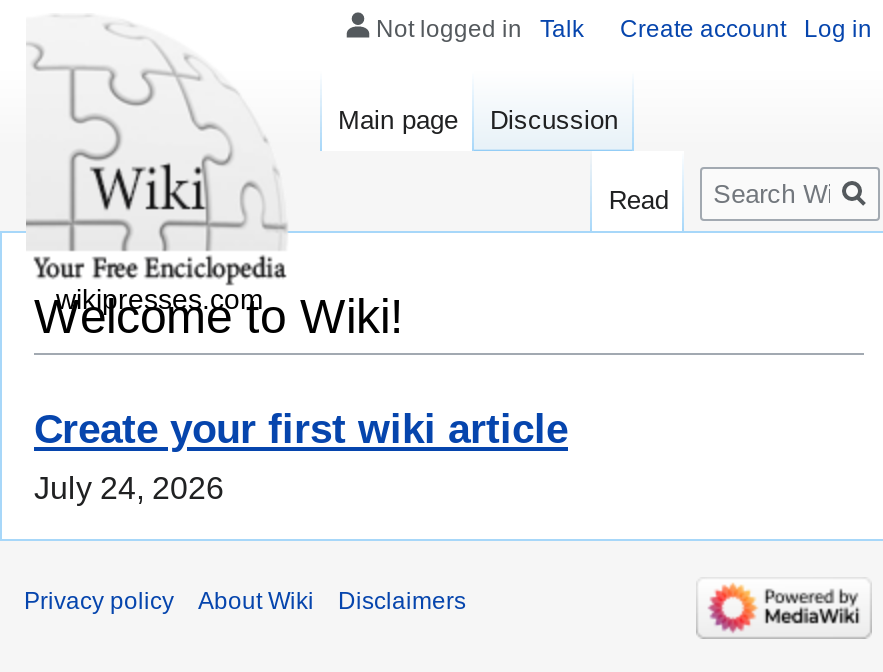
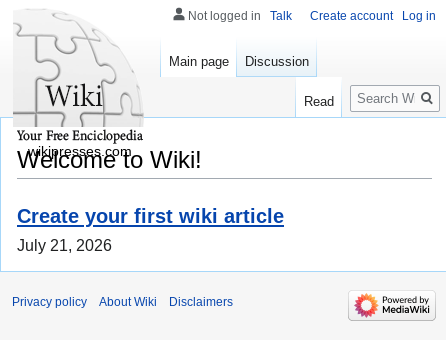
[34,472,224,506] July 24, 2026 -> [17,237,112,254] July 21, 2026

